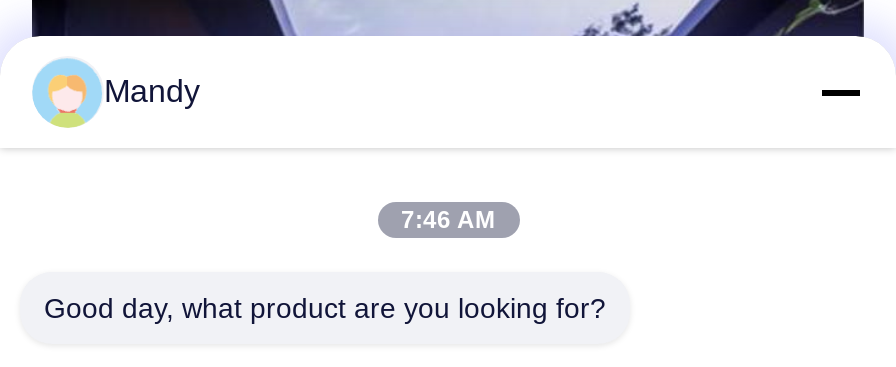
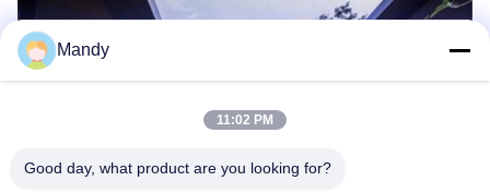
[401,206,495,234] 7:46 AM -> [217,112,273,128] 11:02 PM

